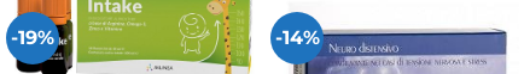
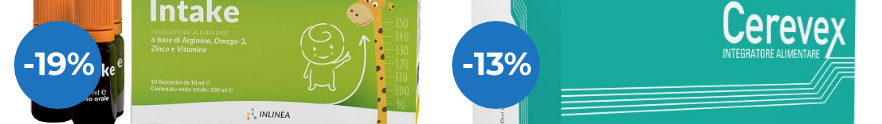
[275,26,320,49] -14% -> [462,44,532,82] -13%

